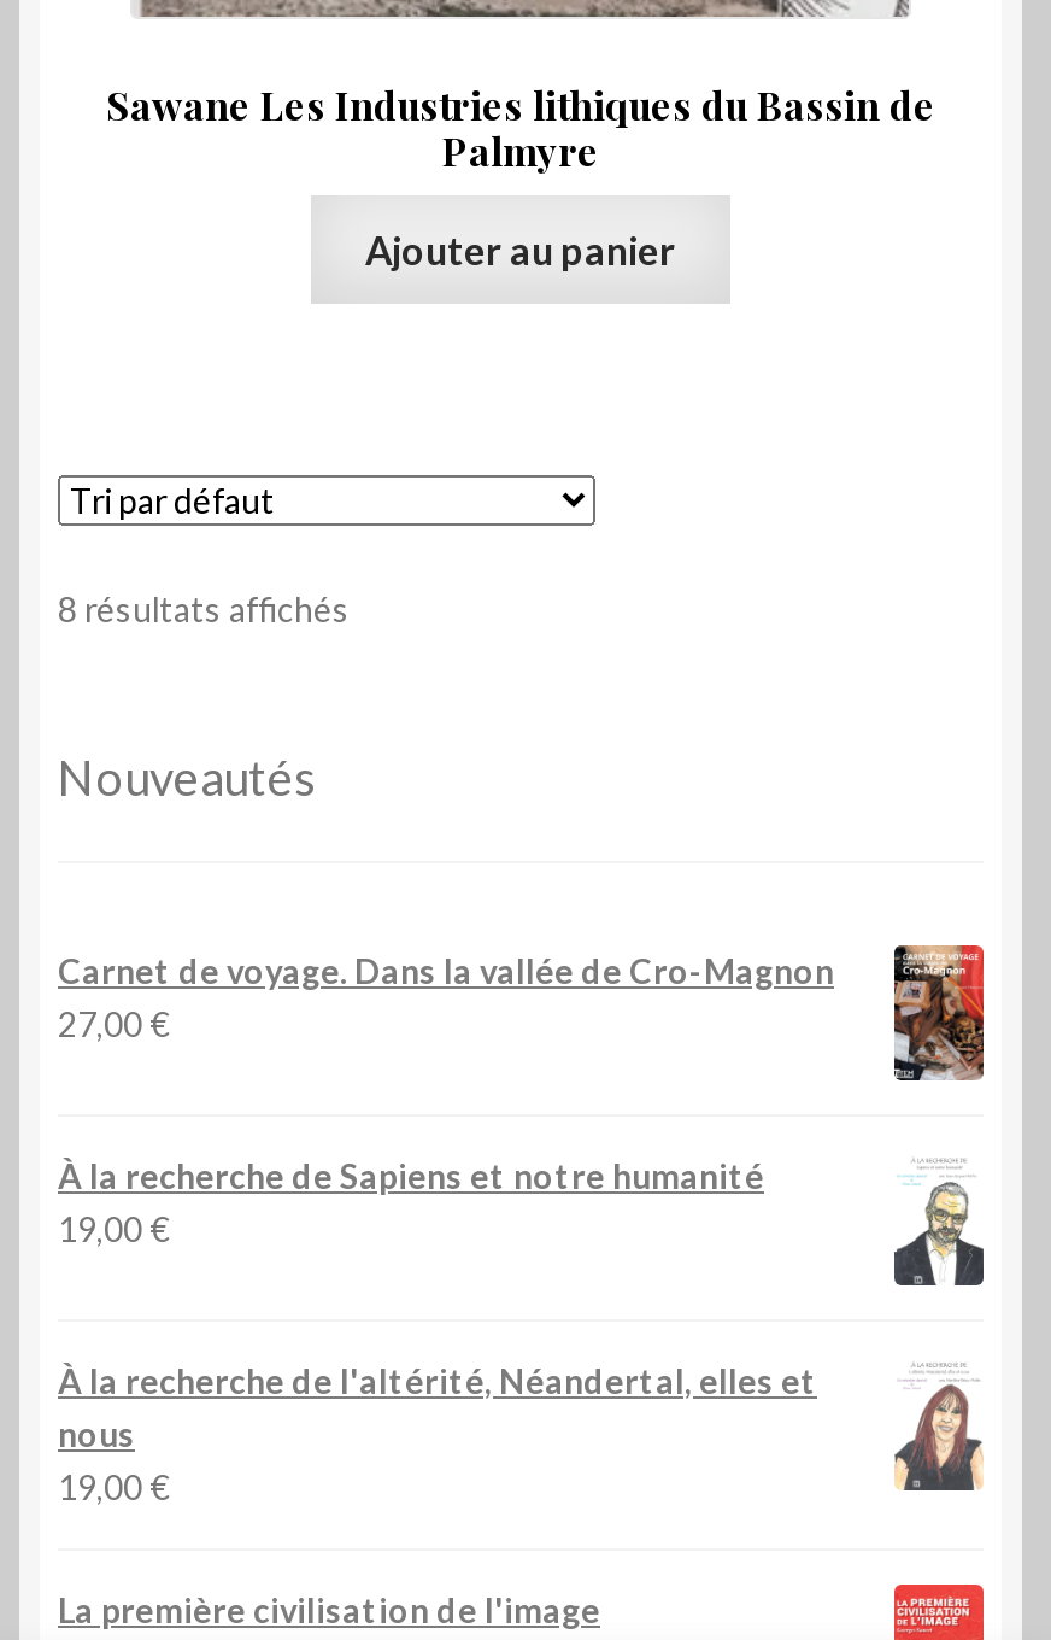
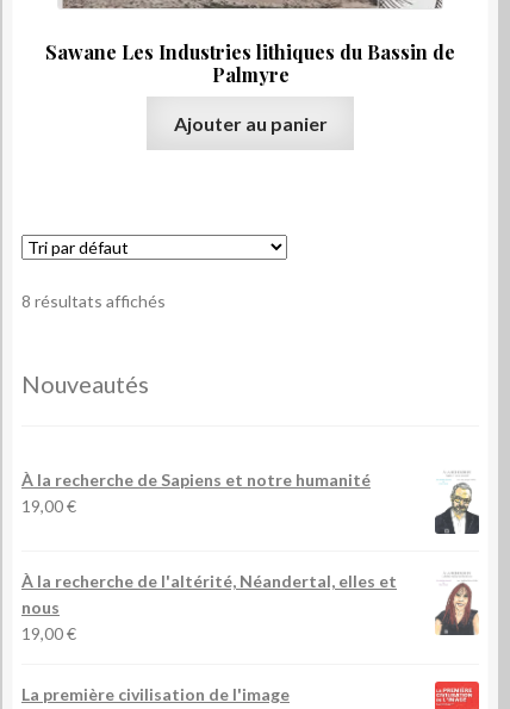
[58,943,986,1083] [image] | Carnet de voyage. Dans la vallée de Cro-Magnon | 27,00 € -> none

